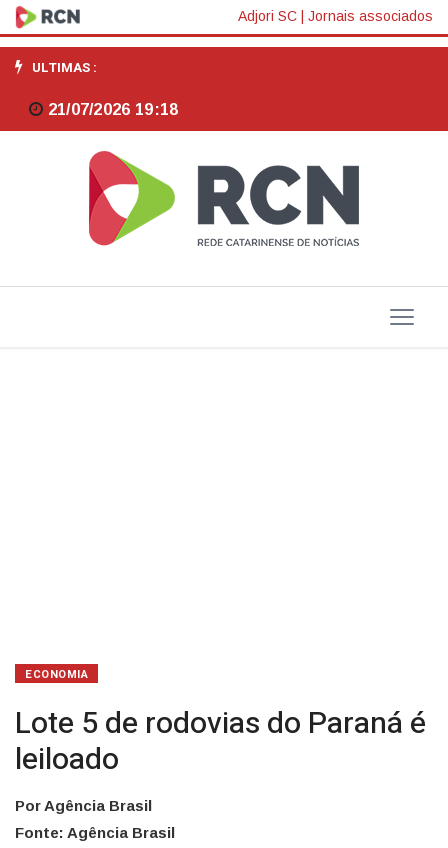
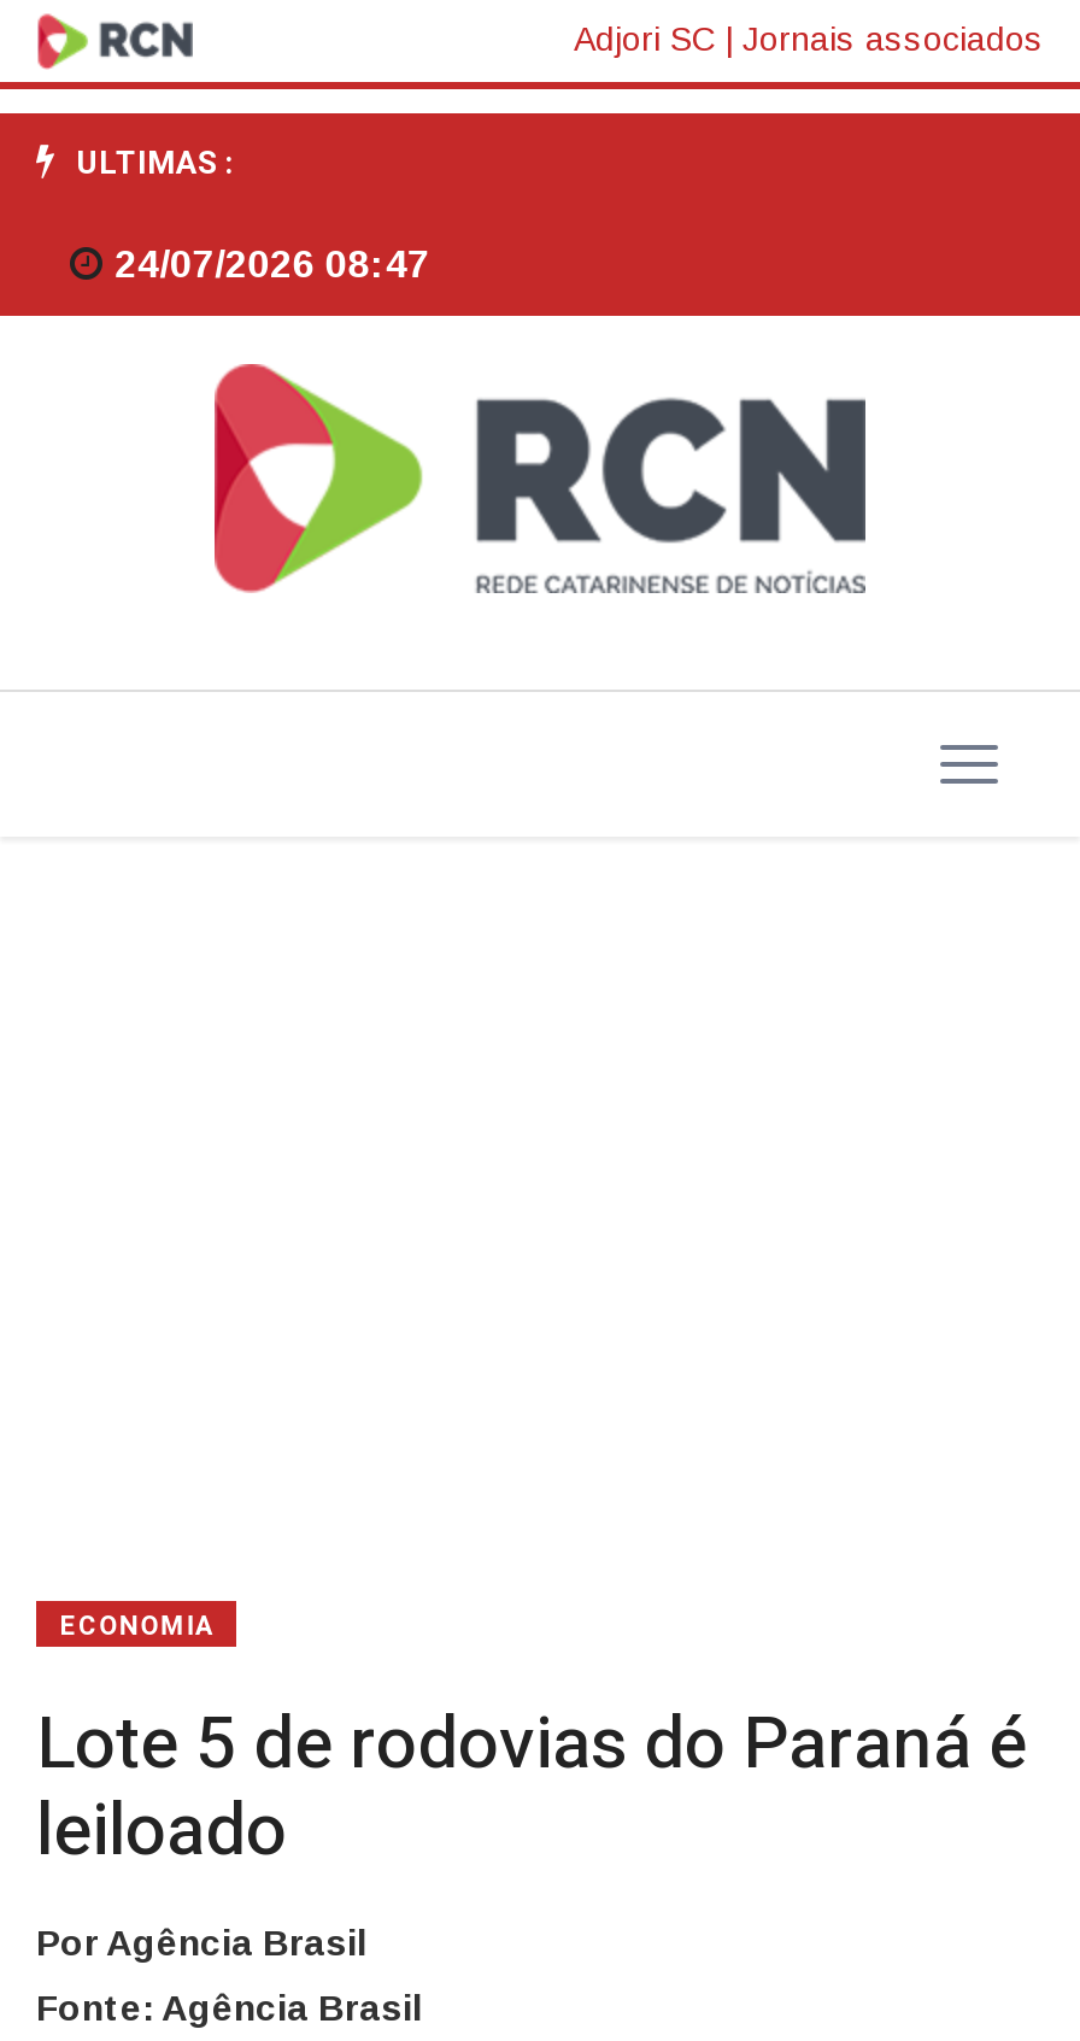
[43,101,178,118] 21/07/2026 19:18 -> [104,243,430,284] 24/07/2026 08:47

